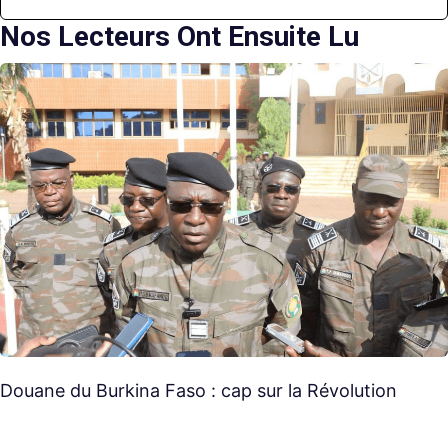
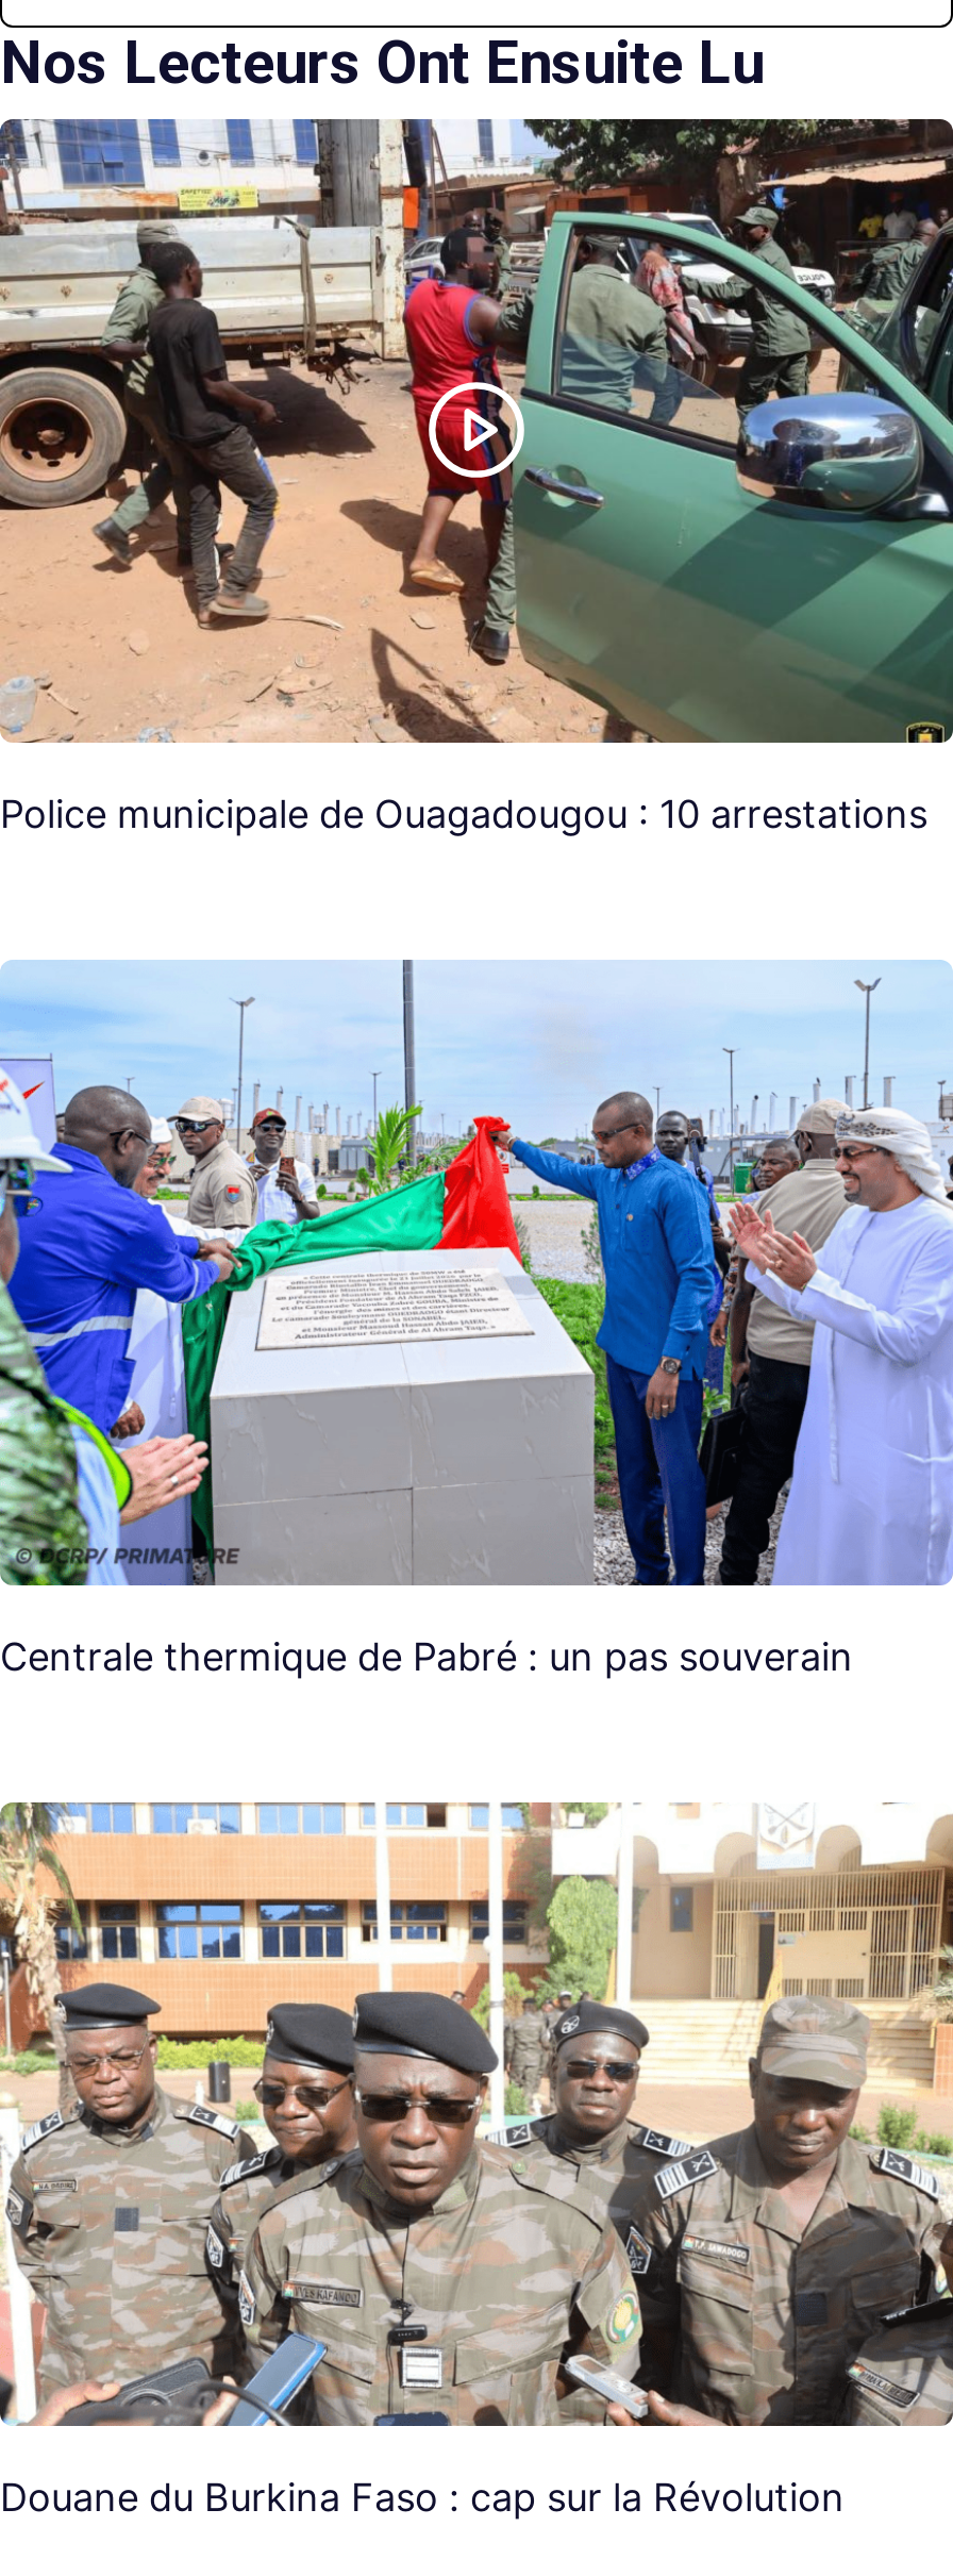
none -> [0,116,947,837] [image] | Police municipale de Ouagadougou : 10 arrestations
none -> [0,959,947,1679] [image] | Centrale thermique de Pabré : un pas souverain

